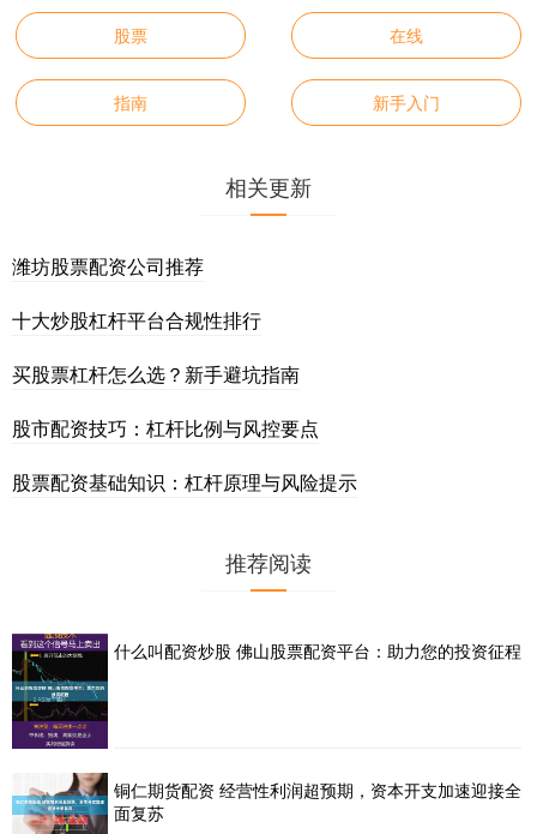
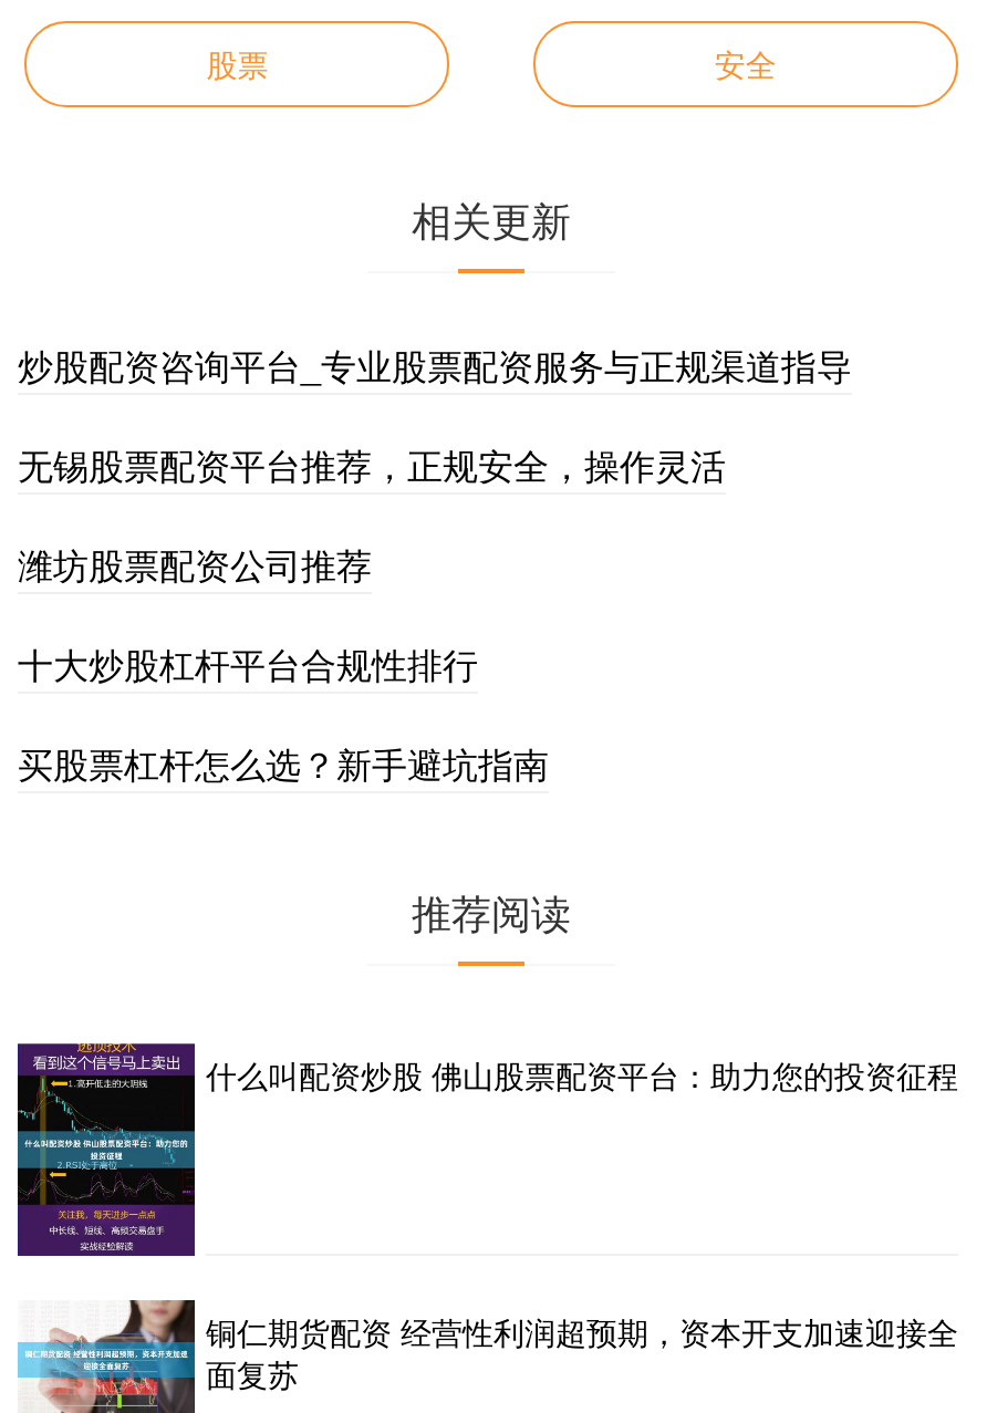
[114,22,440,114] 在线 | 指南 | 新手入门 -> [714,40,776,85] 安全
none -> [18,339,852,490] 炒股配资咨询平台_专业股票配资服务与正规渠道指导 | 无锡股票配资平台推荐，正规安全，操作灵活
moved [12,252,300,387] -> [18,538,549,788]: 潍坊股票配资公司推荐 | 十大炒股杠杆平台合规性排行 | 买股票杠杆怎么选？新手避坑指南
[12,414,357,495] 股市配资技巧：杠杆比例与风控要点 | 股票配资基础知识：杠杆原理与风险提示 -> none

